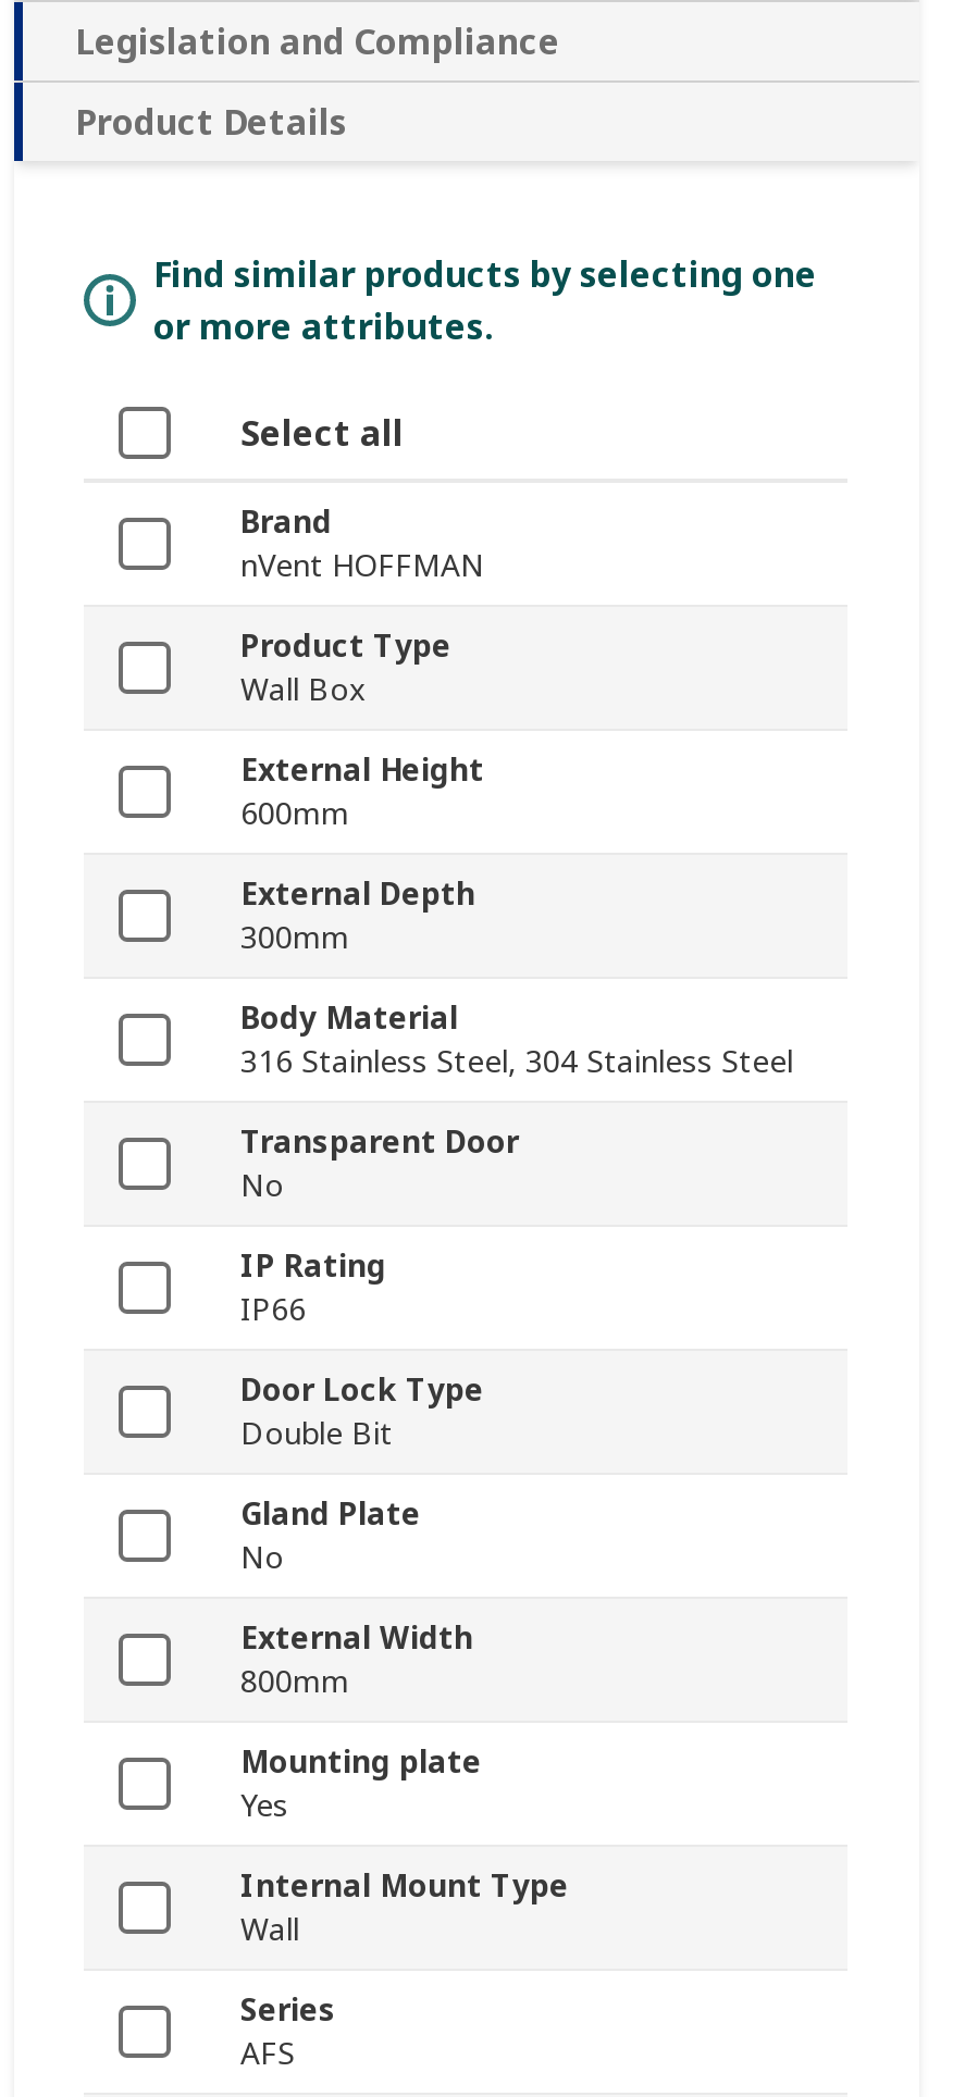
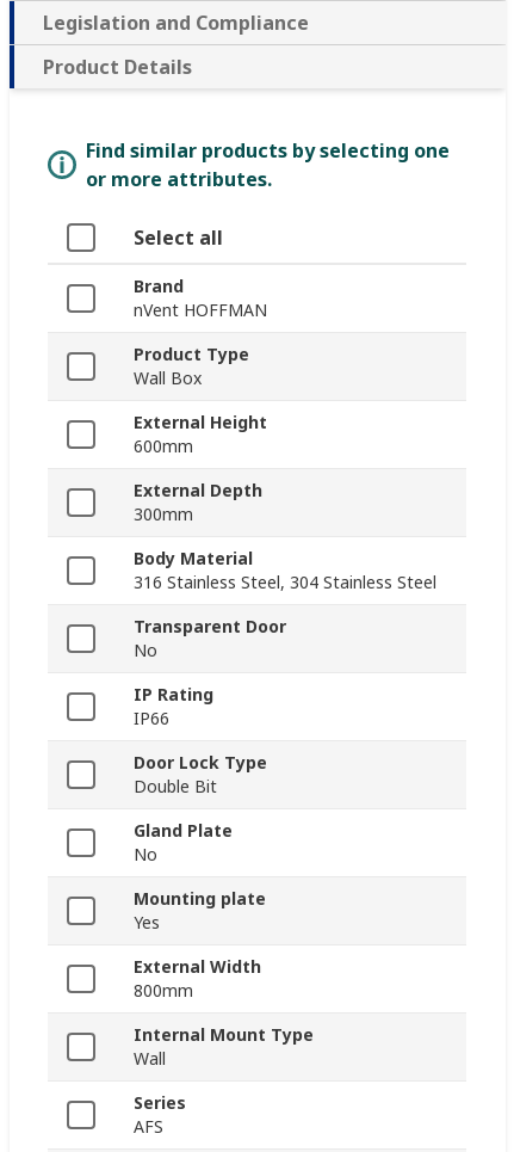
moved [240,1617,473,1702] -> [134,956,261,1002]: External Width | 800mm
moved [240,1741,482,1826] -> [134,888,266,934]: Mounting plate | Yes

